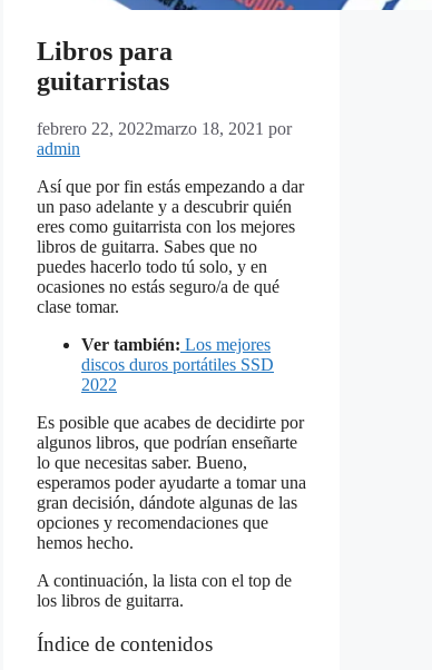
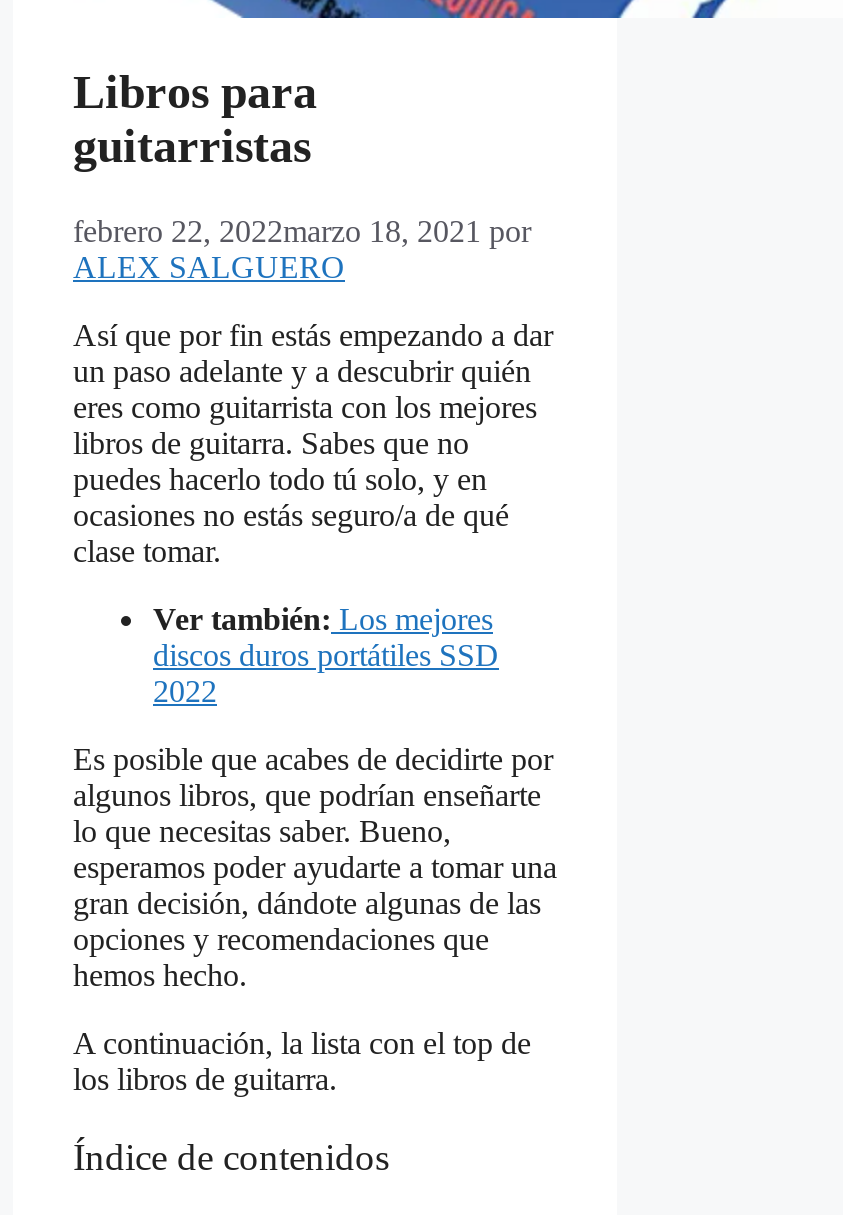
[37,139,80,158] admin -> [73,249,345,283] ALEX SALGUERO

